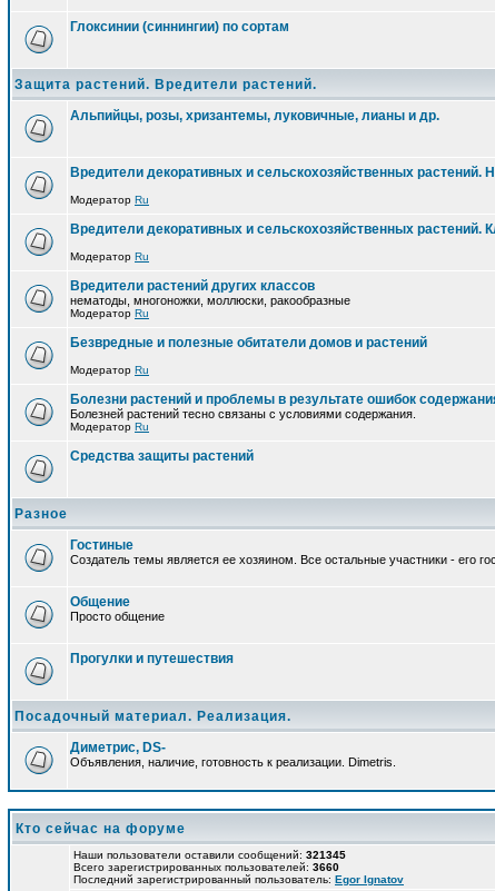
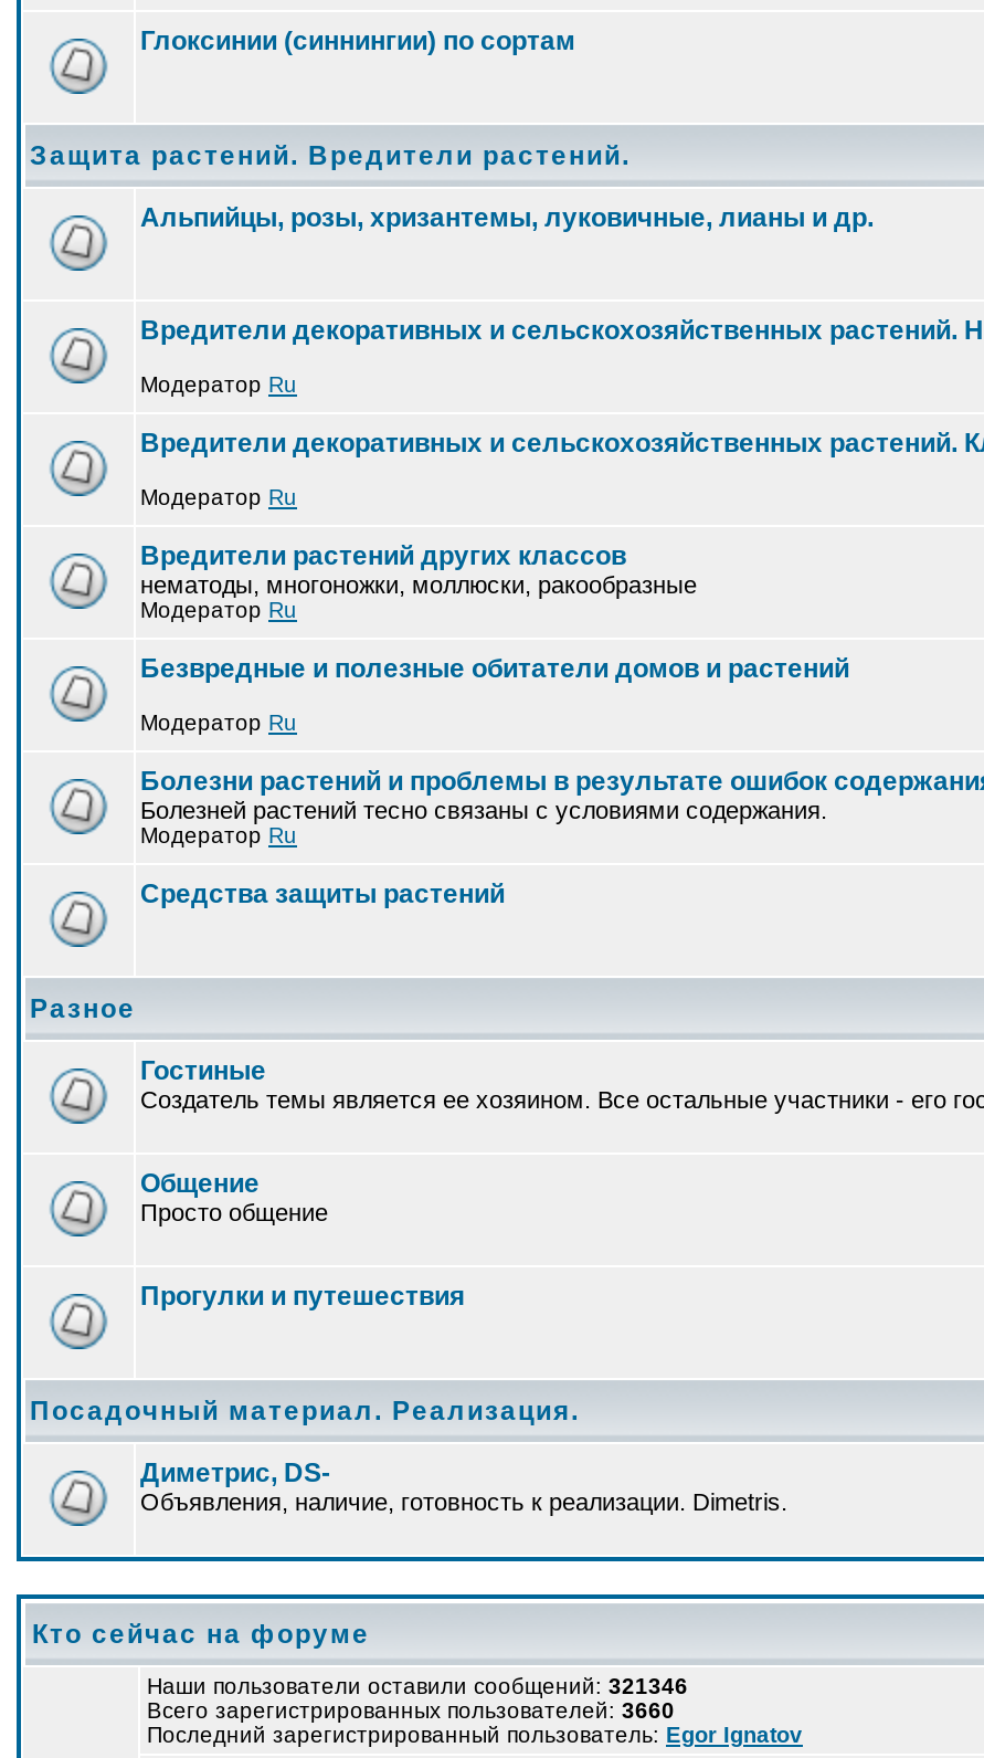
[73,849,346,861] Наши пользователи оставили сообщений: 321345 -> [147,1674,688,1698] Наши пользователи оставили сообщений: 321346

